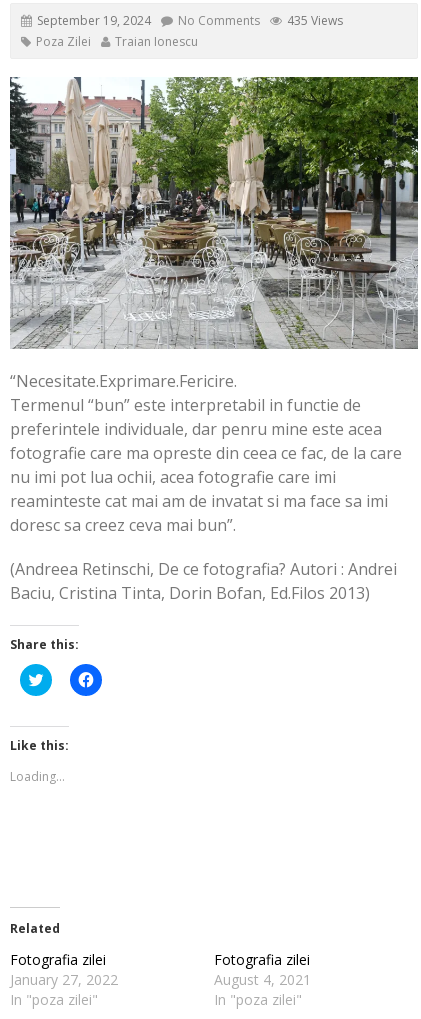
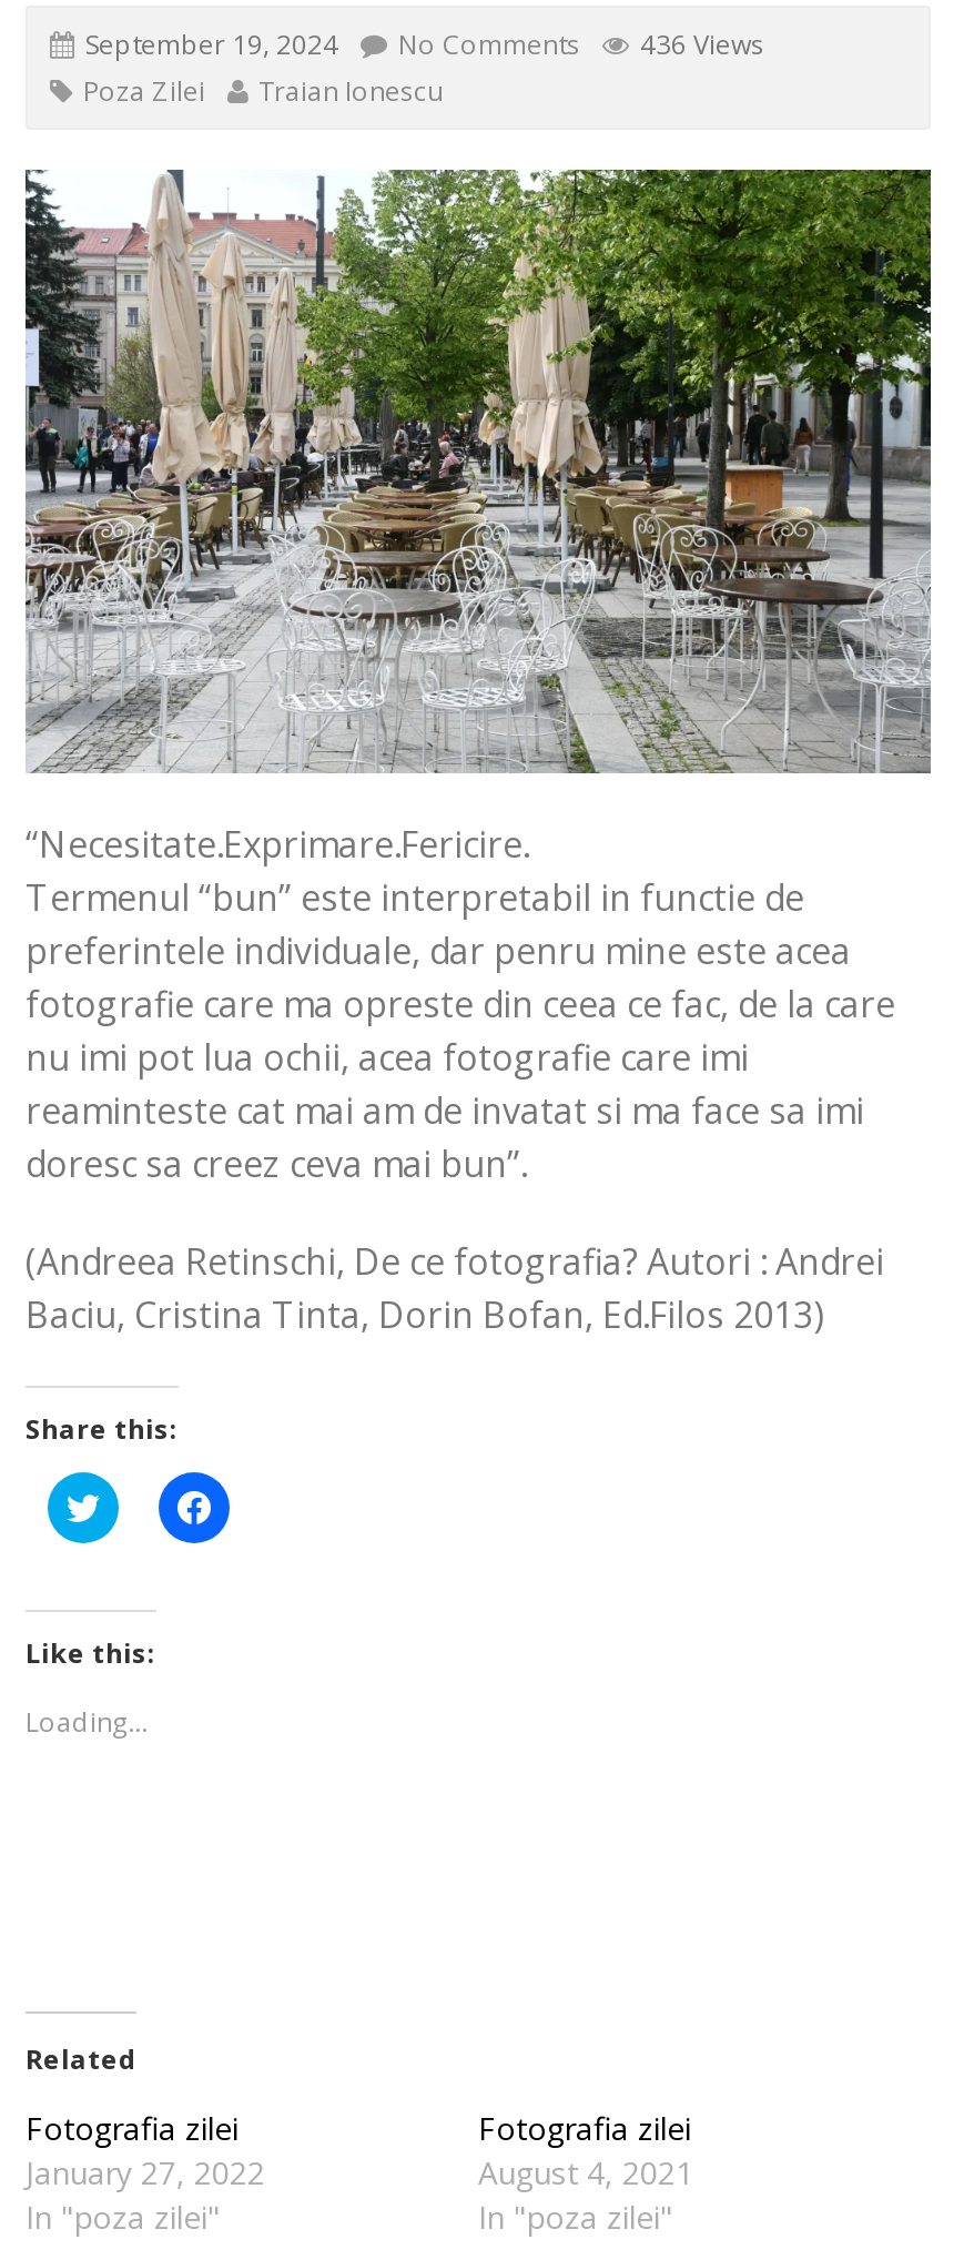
[37,12,343,29] September 19, 2024 No Comments 435 Views -> [85,25,764,62] September 19, 2024 No Comments 436 Views

